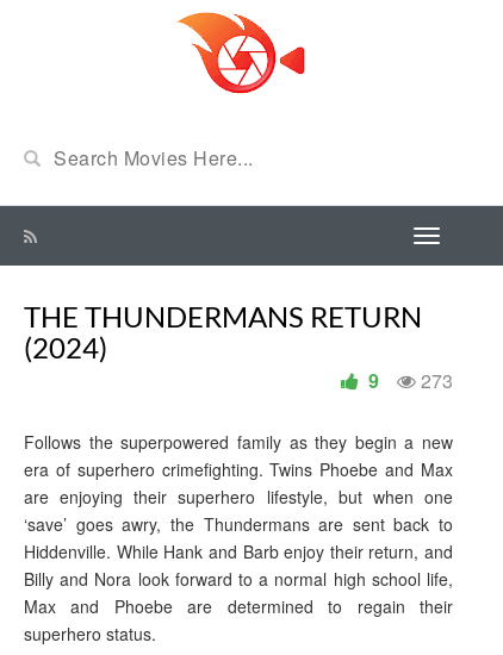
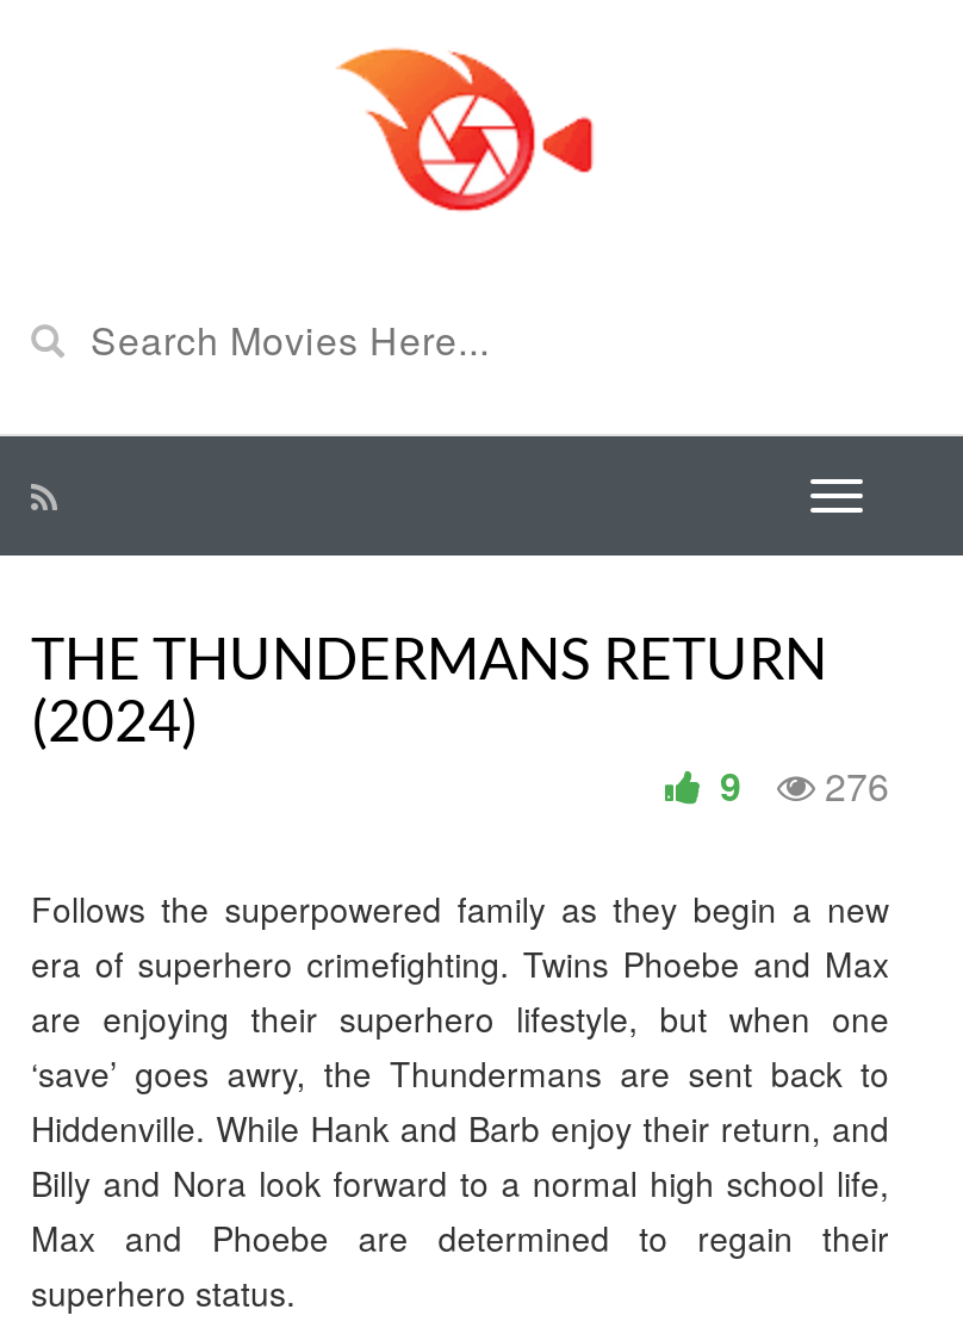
[368,367,453,394] 9 273 -> [720,758,889,813] 9 276

